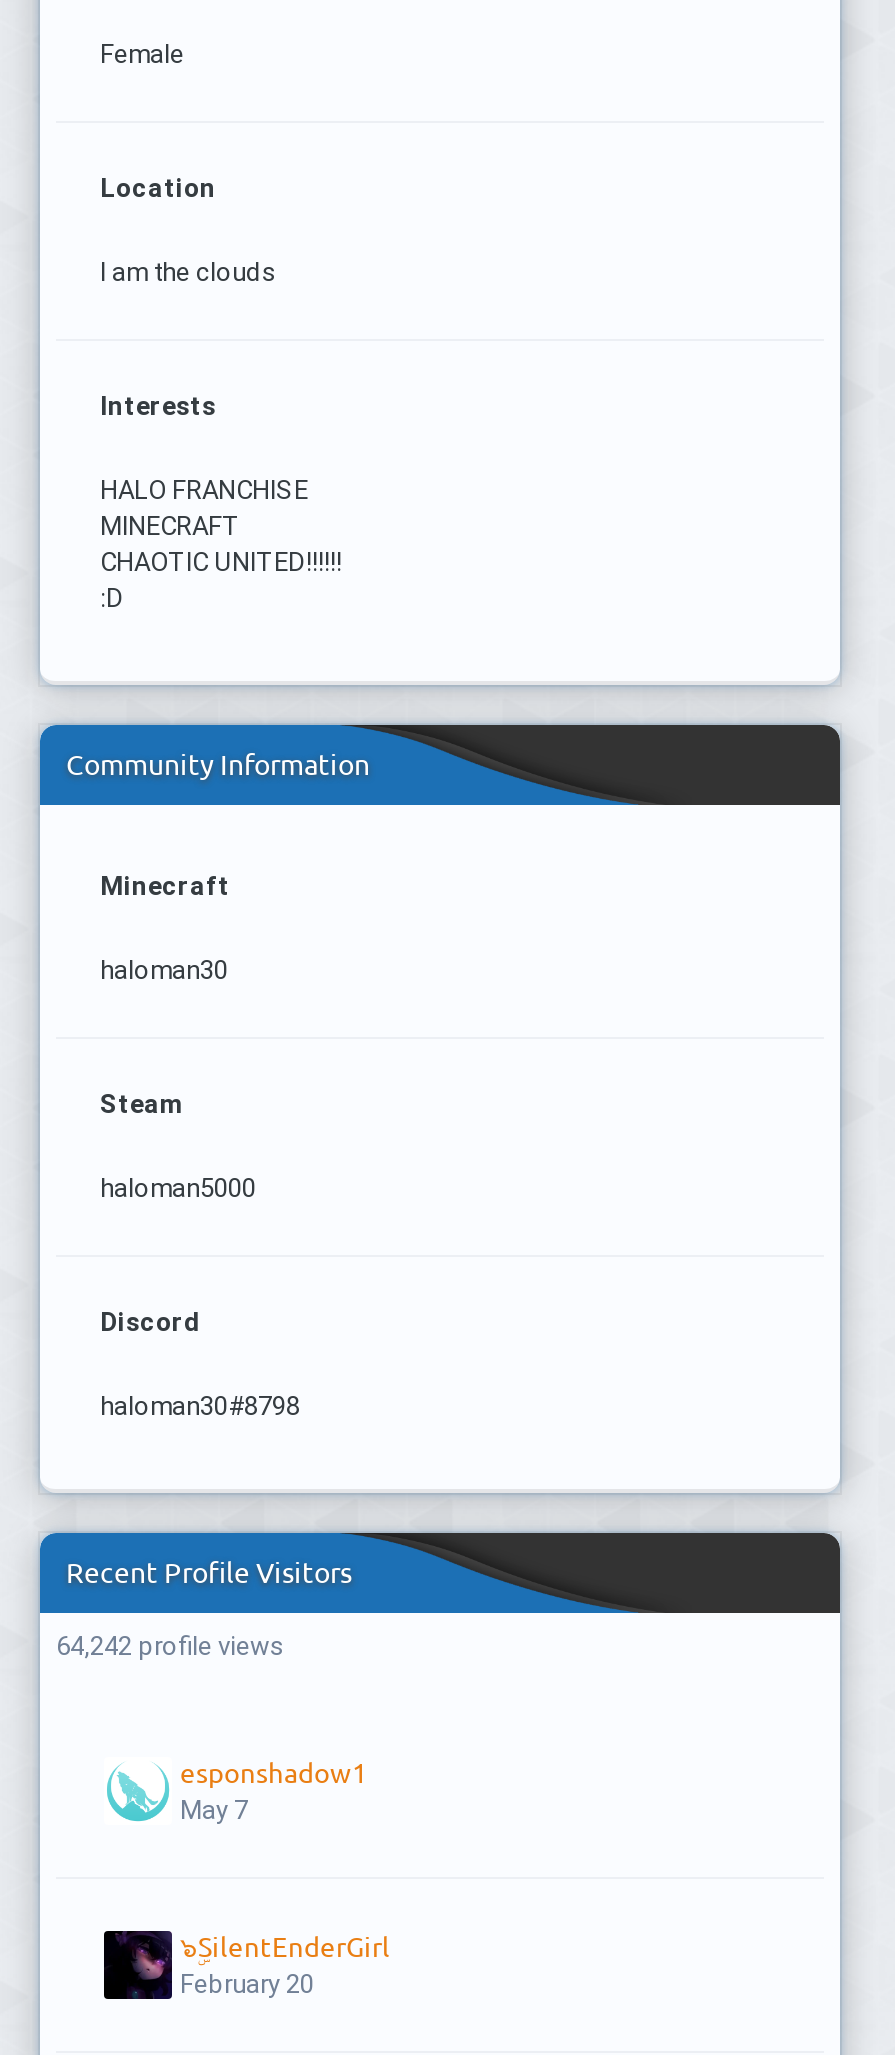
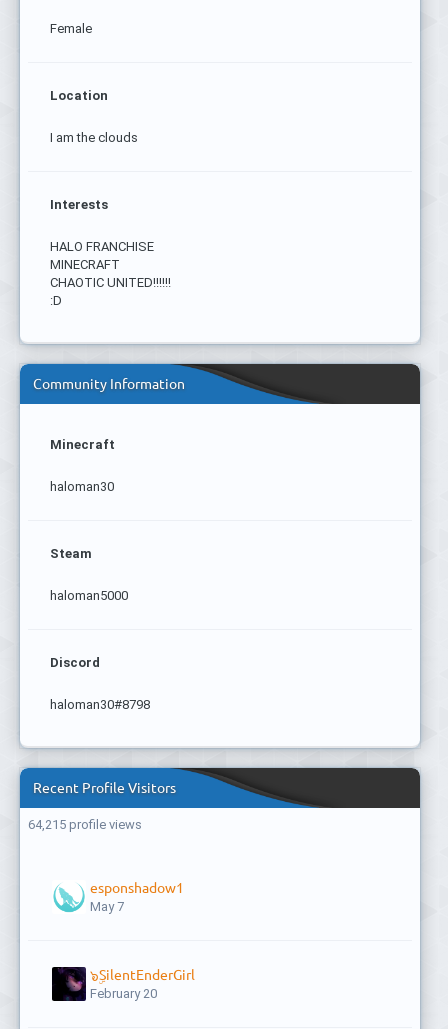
[56,1631,284,1661] 64,242 profile views -> [28,817,142,832] 64,215 profile views

